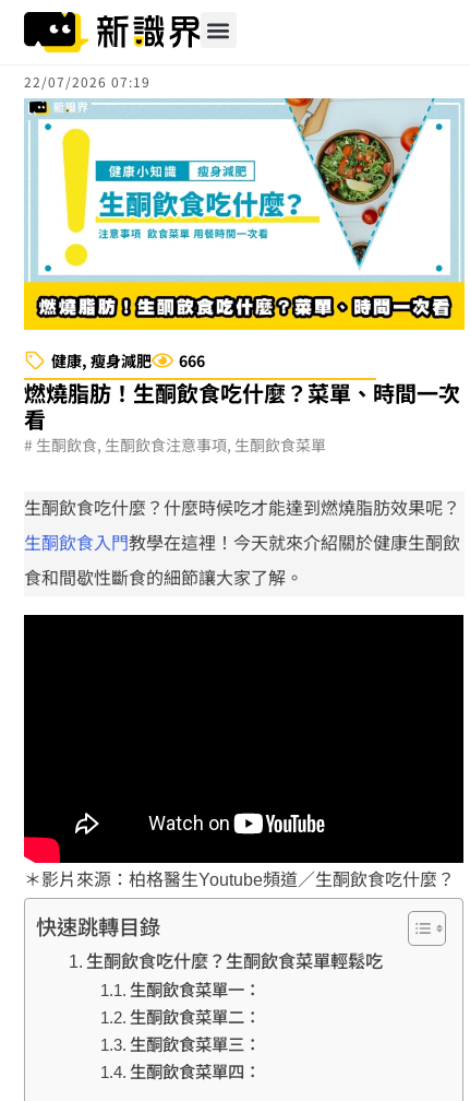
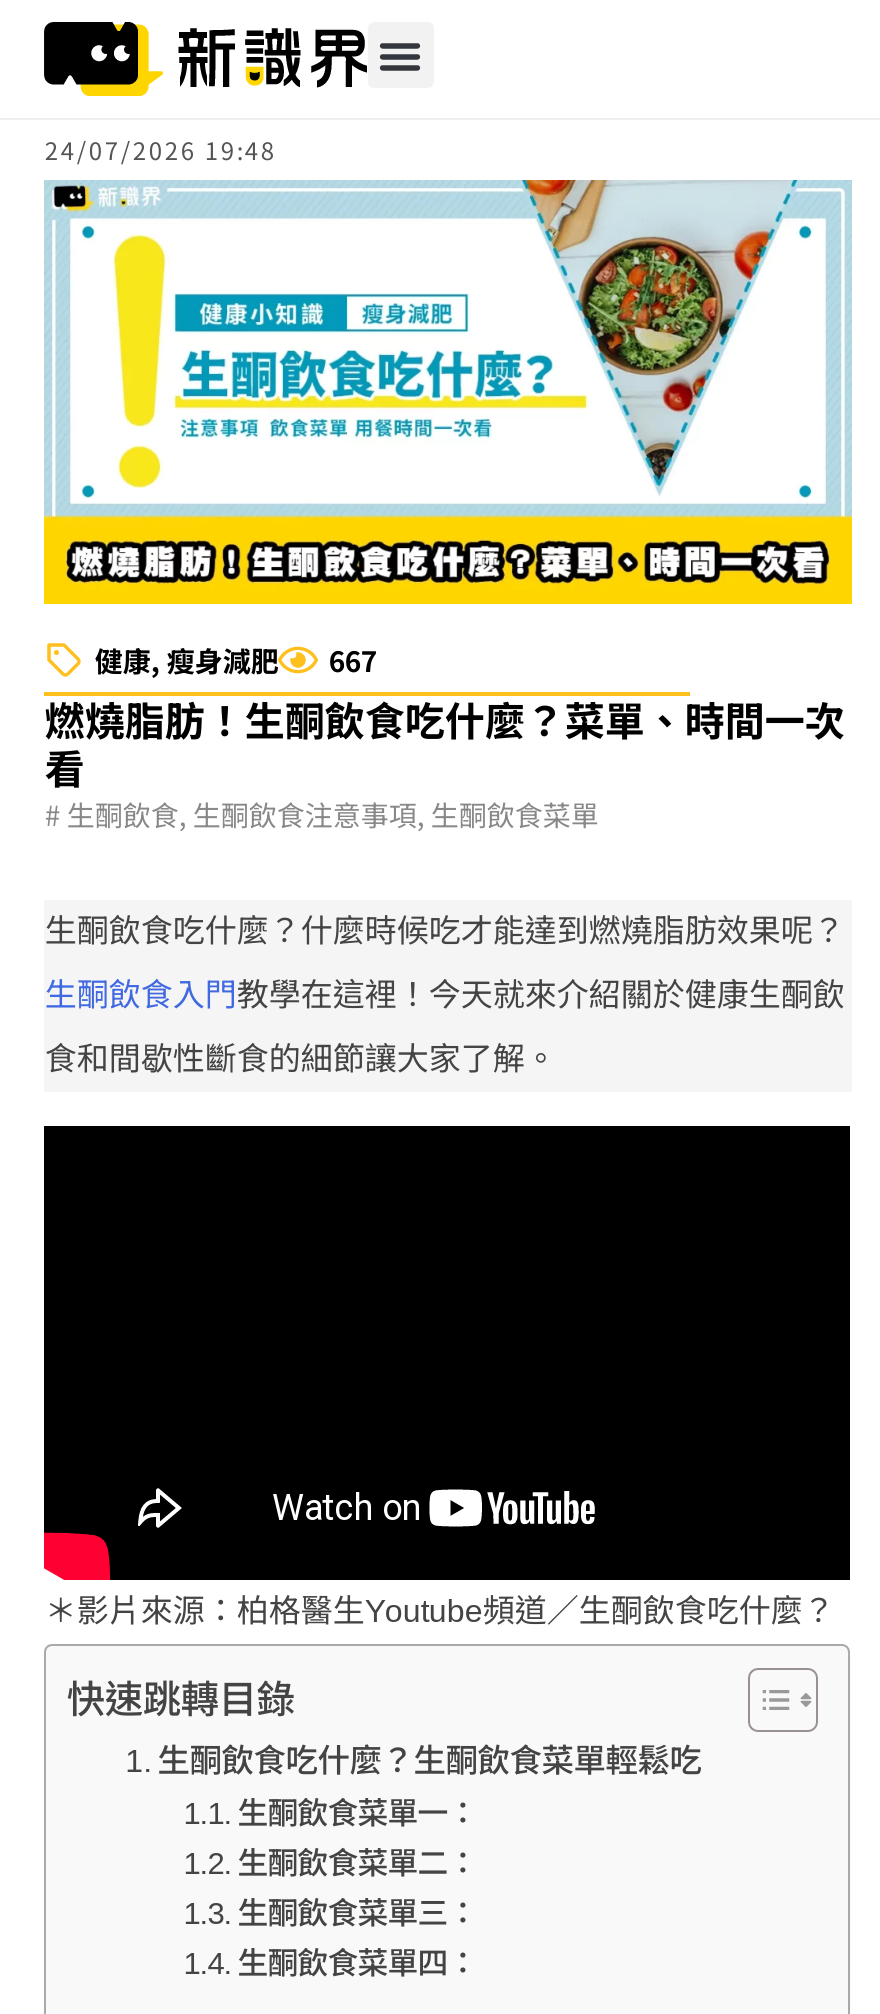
[24,72,151,91] 22/07/2026 07:19 -> [45,132,277,166] 24/07/2026 19:48
[52,349,205,371] 健康,瘦身減肥 666 -> [95,640,377,680] 健康,瘦身減肥 667

